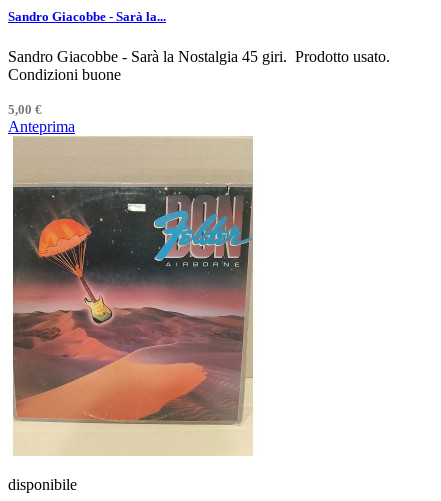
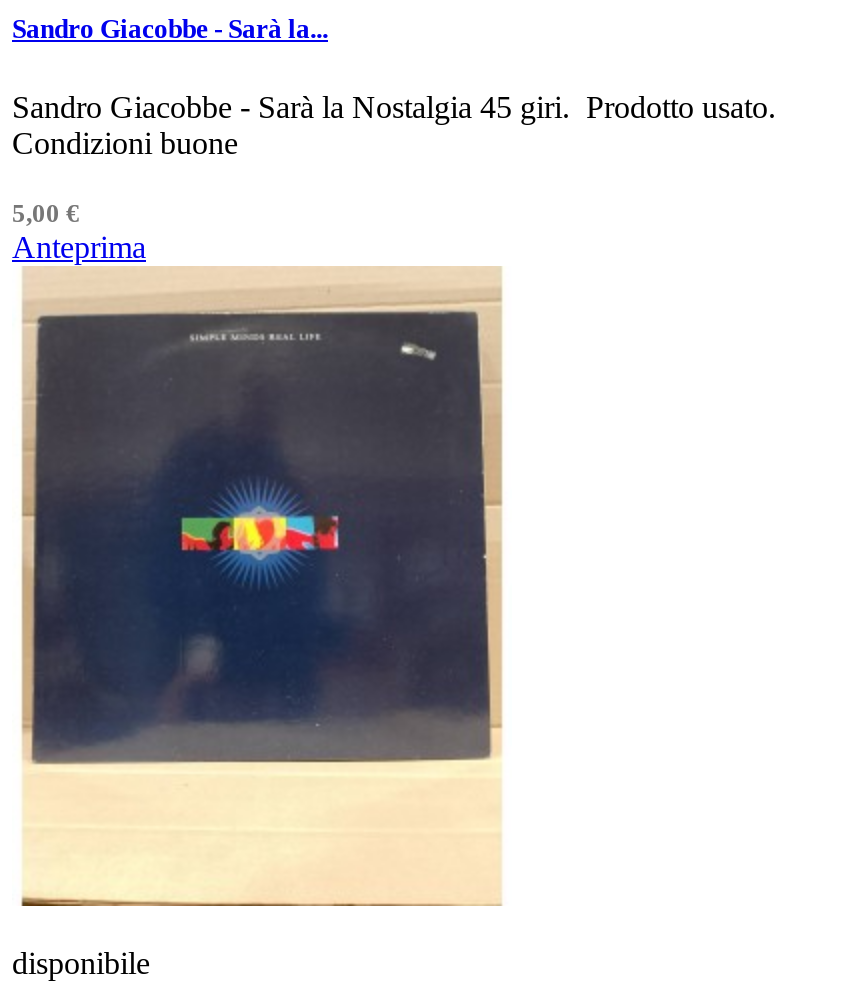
[12,137,253,456] [image] -> [20,271,502,907] [image]

